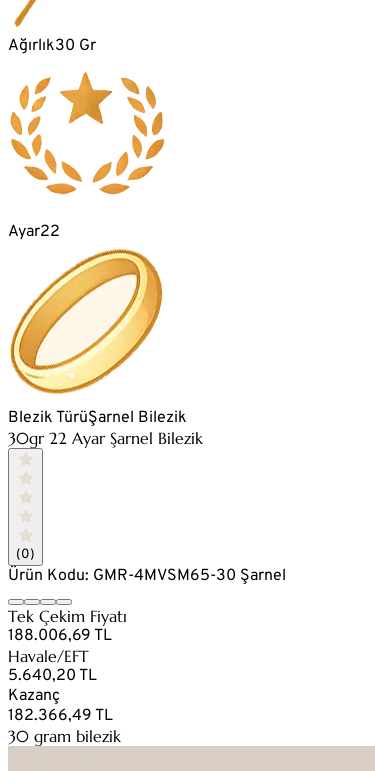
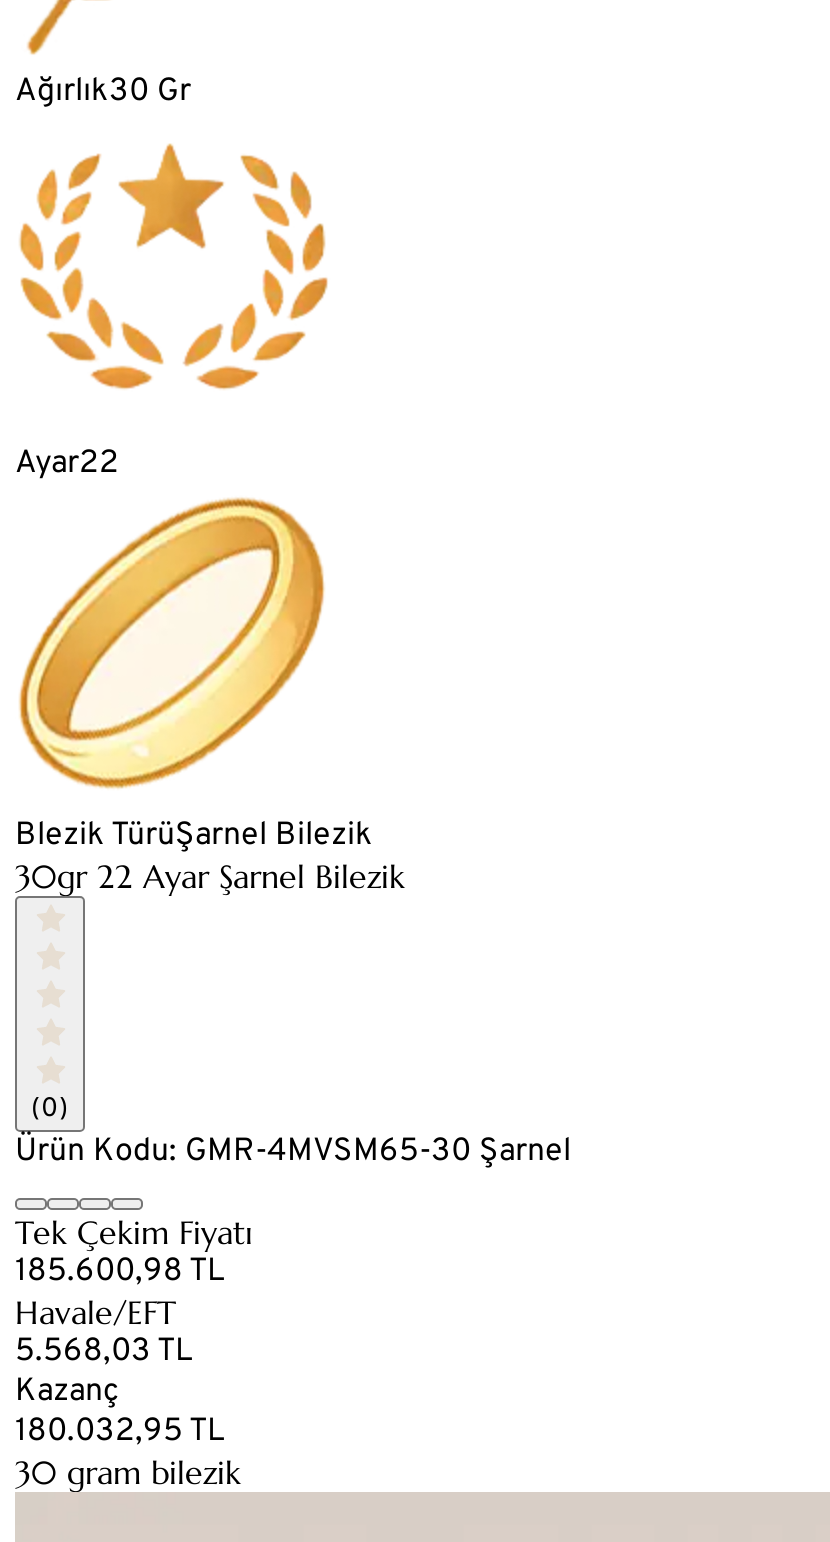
[8,626,112,646] 188.006,69 TL -> [15,1252,225,1292] 185.600,98 TL
[8,666,97,686] 5.640,20 TL -> [15,1332,193,1372] 5.568,03 TL
[8,706,113,726] 182.366,49 TL -> [15,1412,225,1452] 180.032,95 TL

